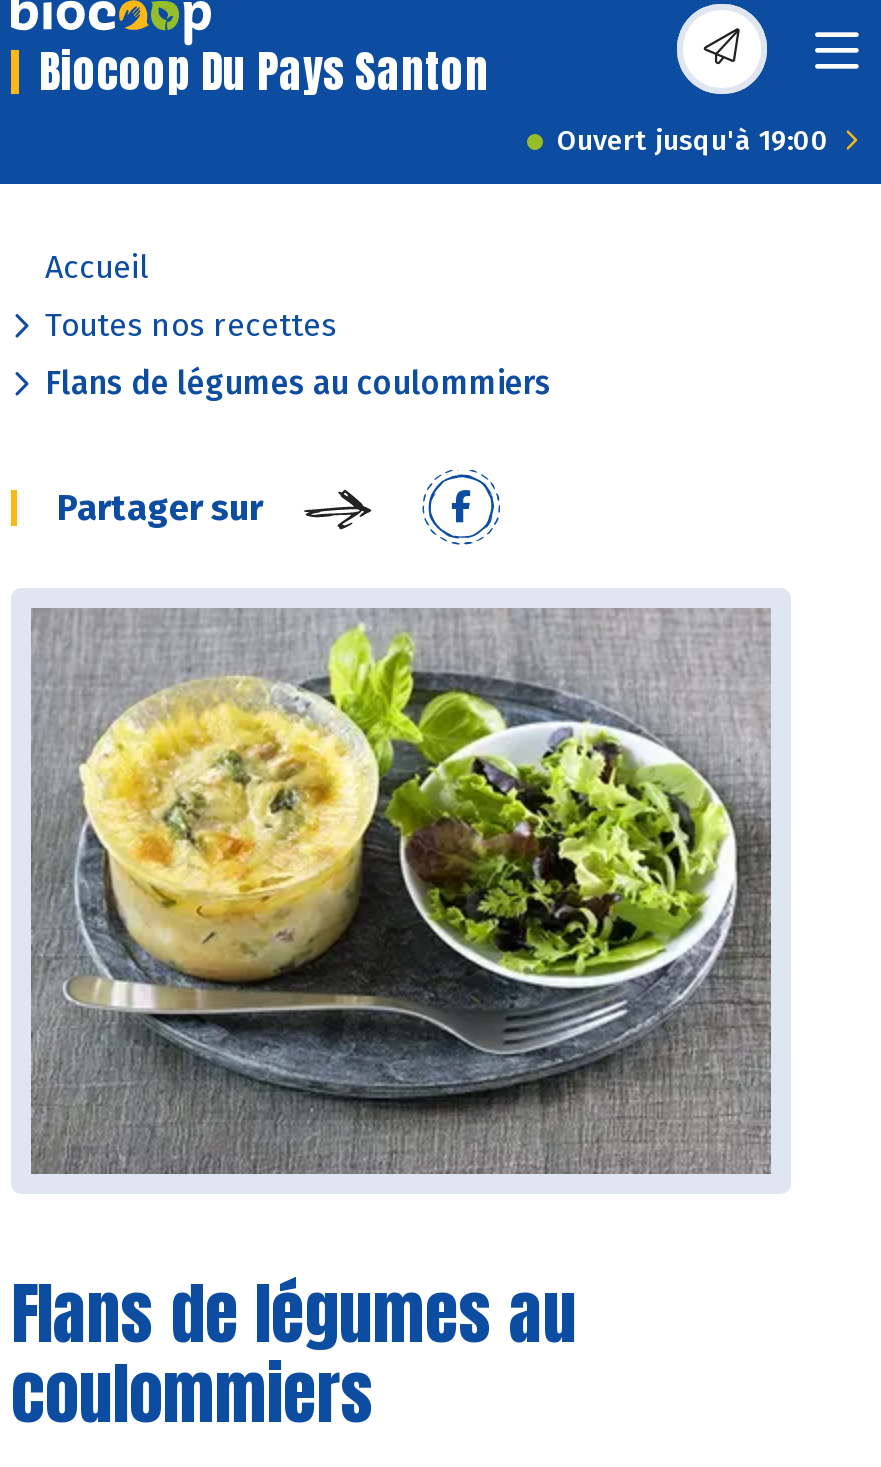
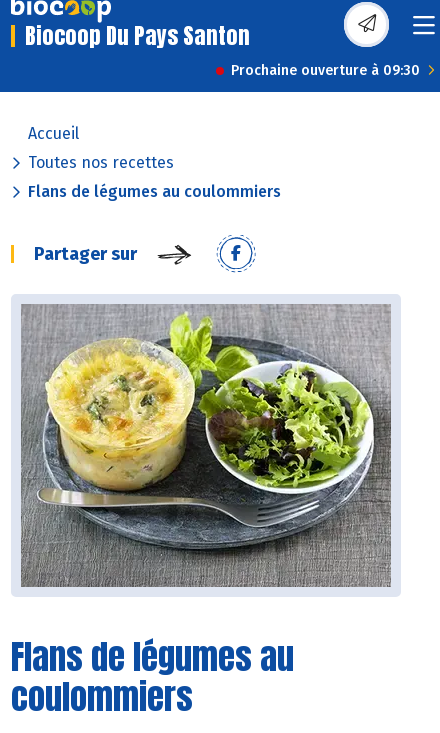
[557,124,829,158] Ouvert jusqu'à 19:00 -> [231,62,420,79] Prochaine ouverture à 09:30

